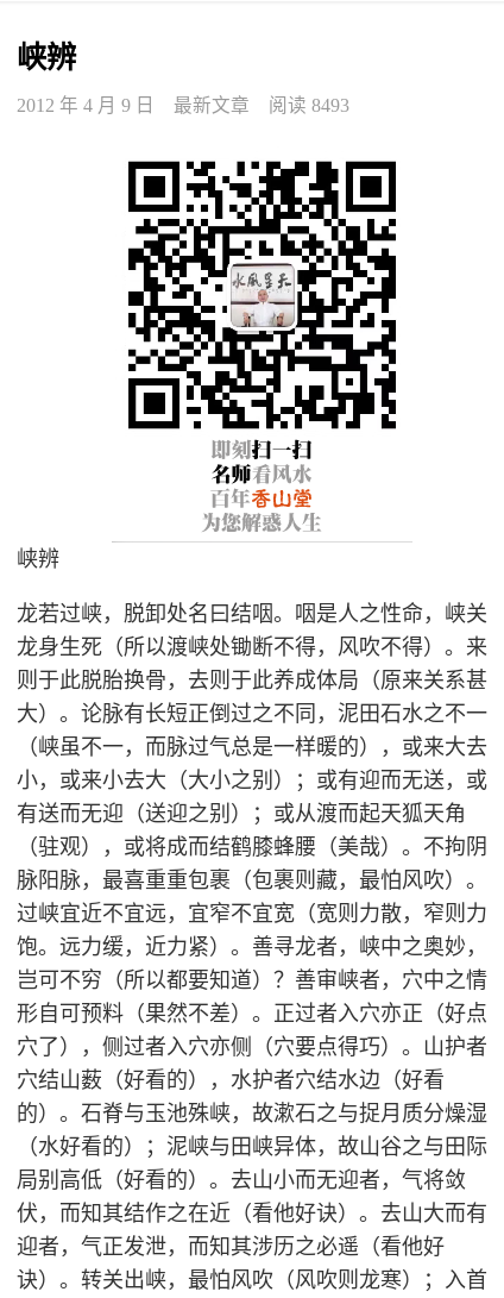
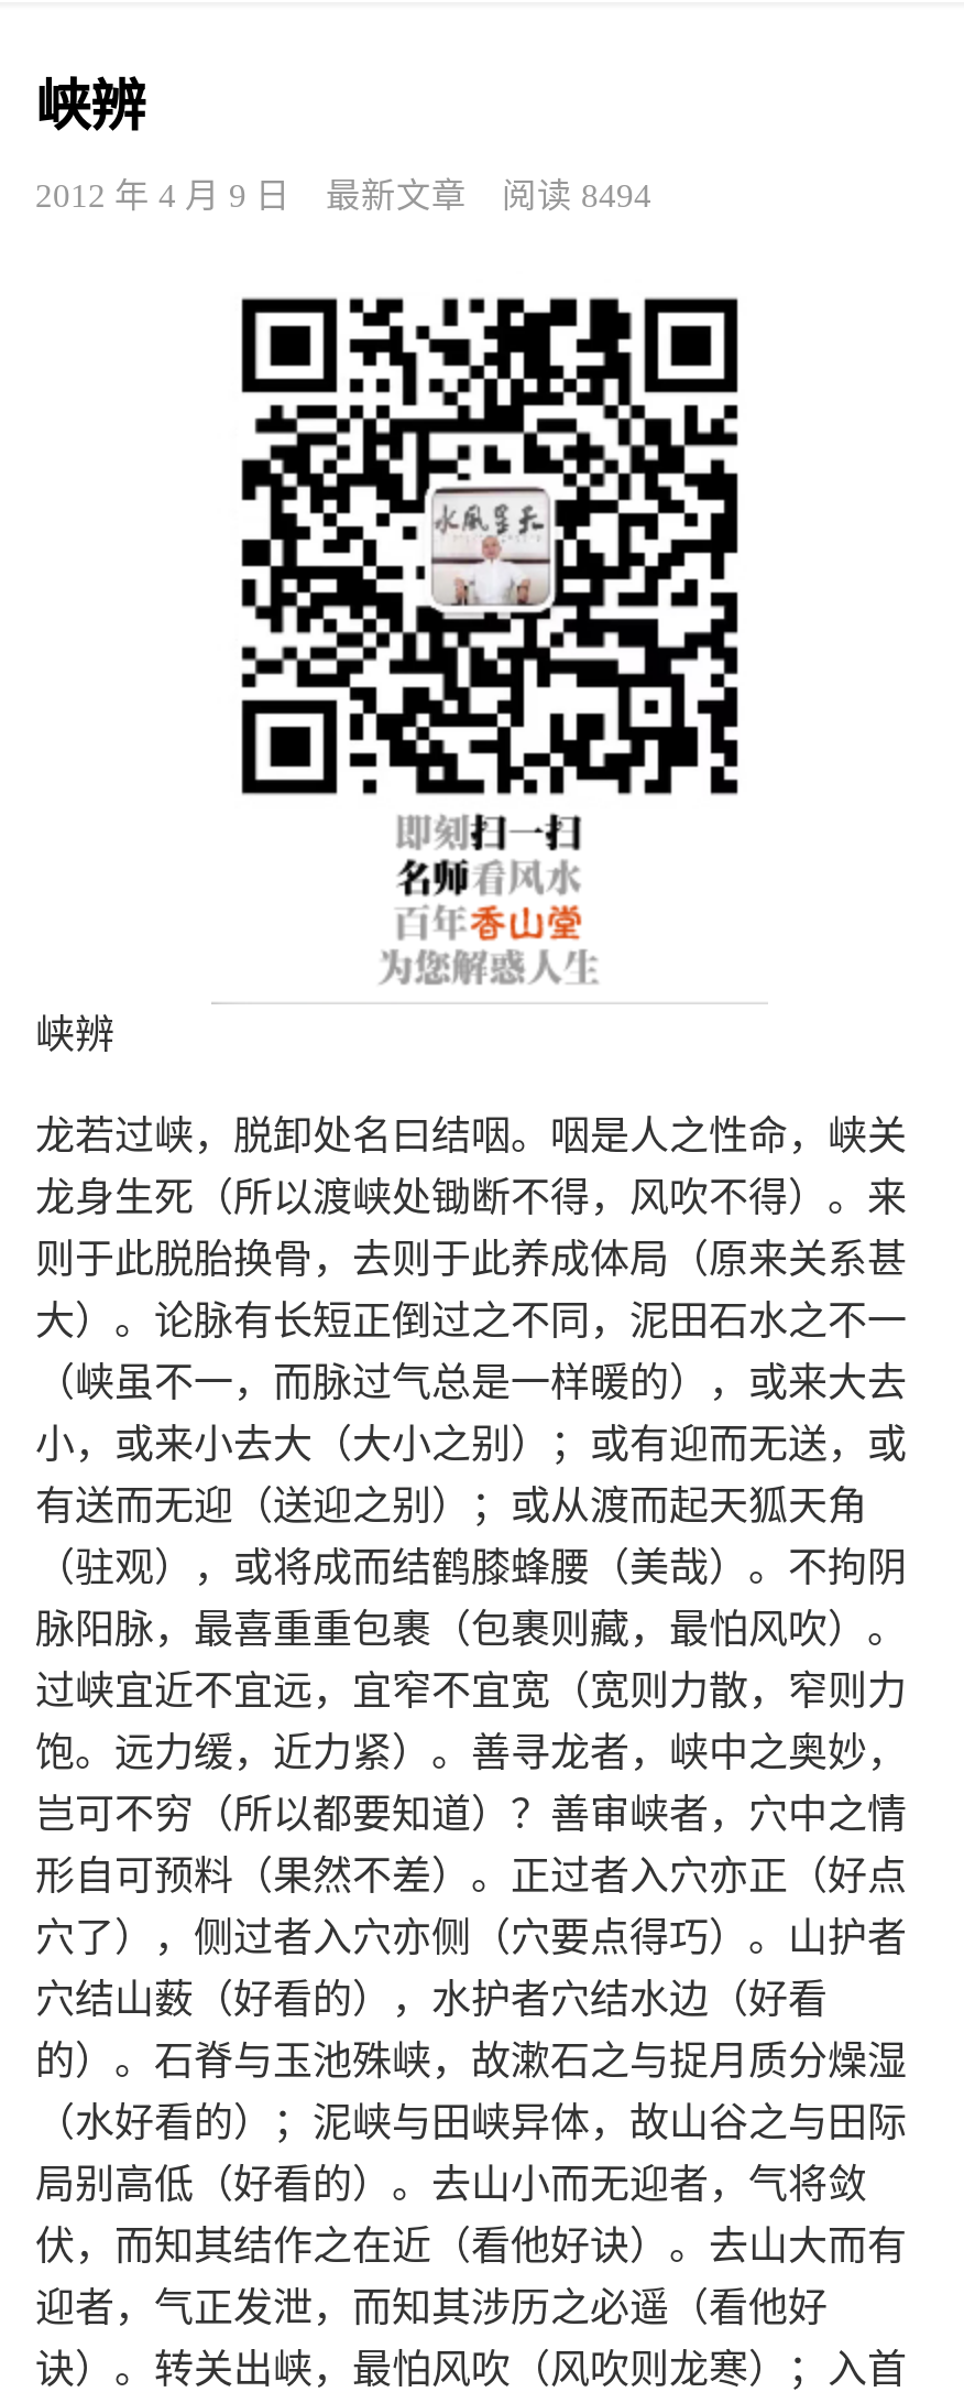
[17,95,349,116] 2012 年 4 月 9 日 最新文章 阅读 8493 -> [35,177,651,214] 2012 年 4 月 9 日 最新文章 阅读 8494

